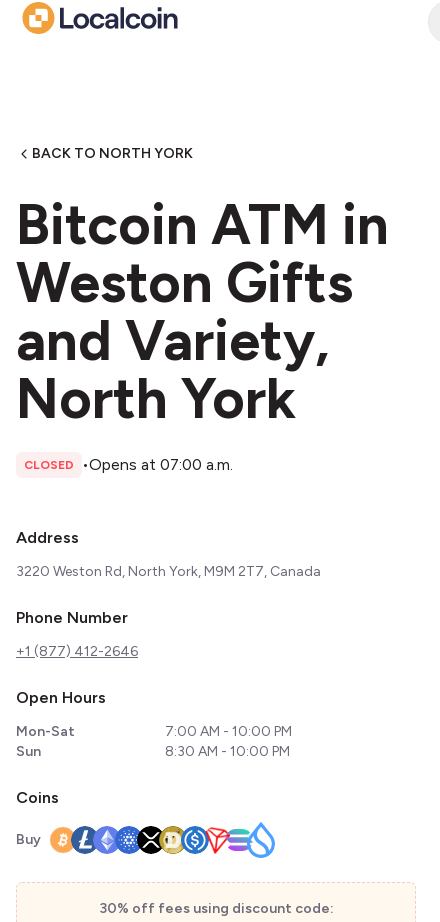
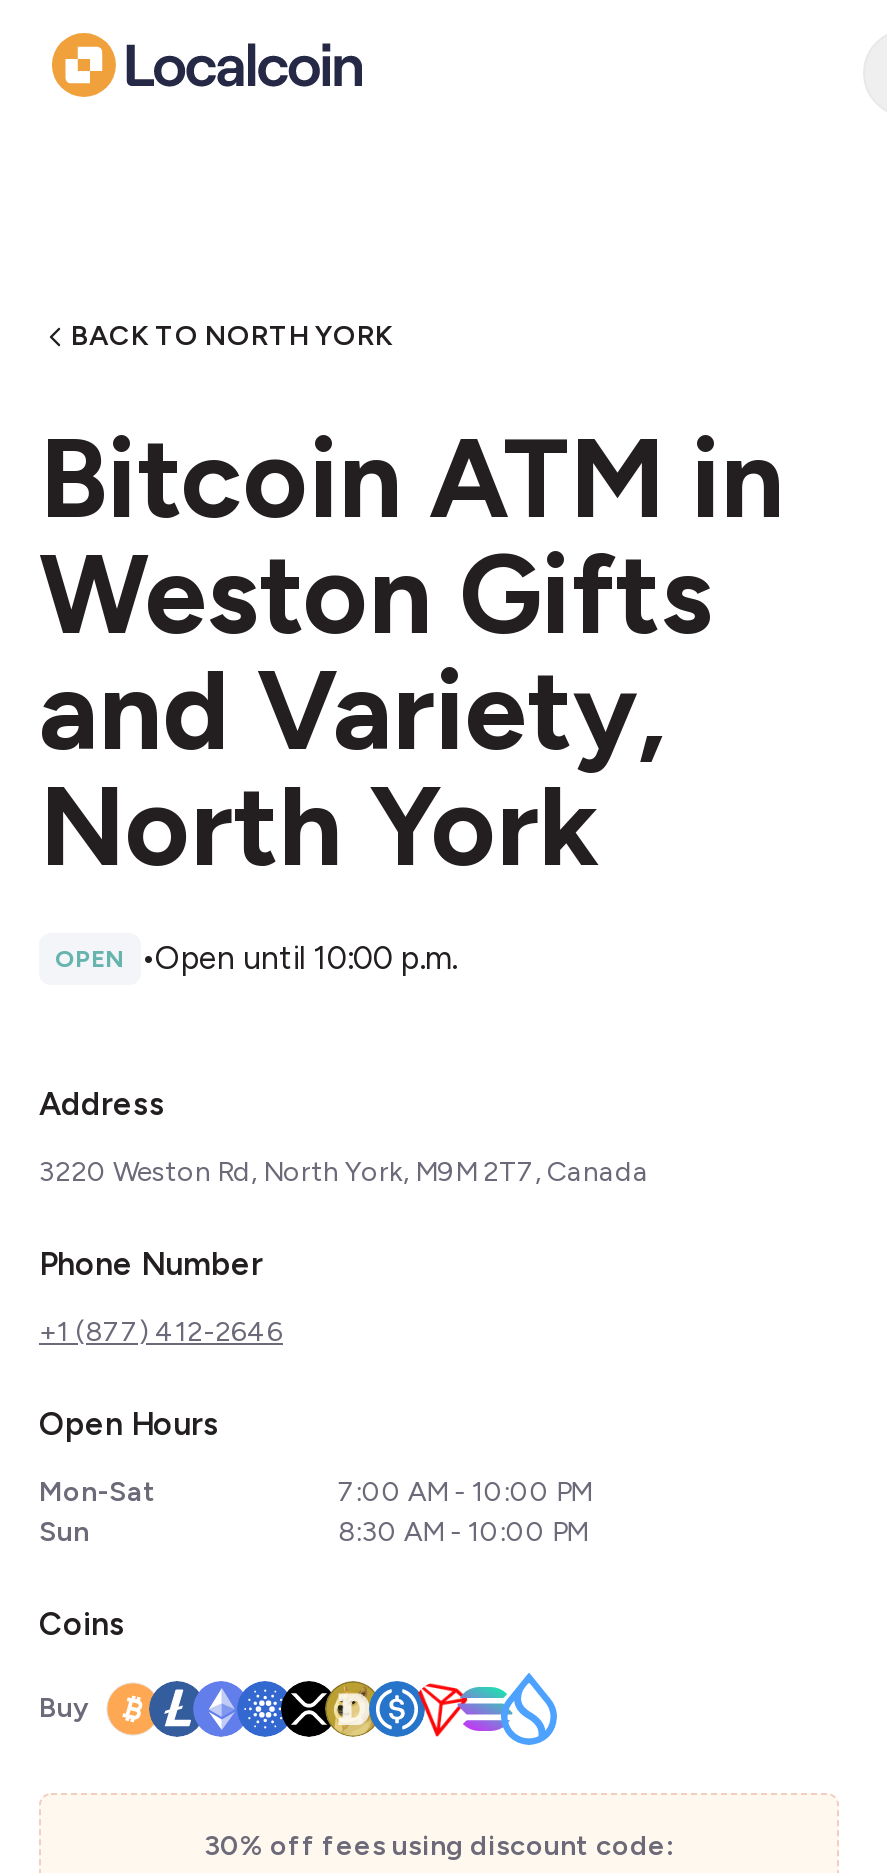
[24,455,233,474] CLOSED •Opens at 07:00 a.m. -> [55,939,457,977] OPEN •Open until 10:00 p.m.

